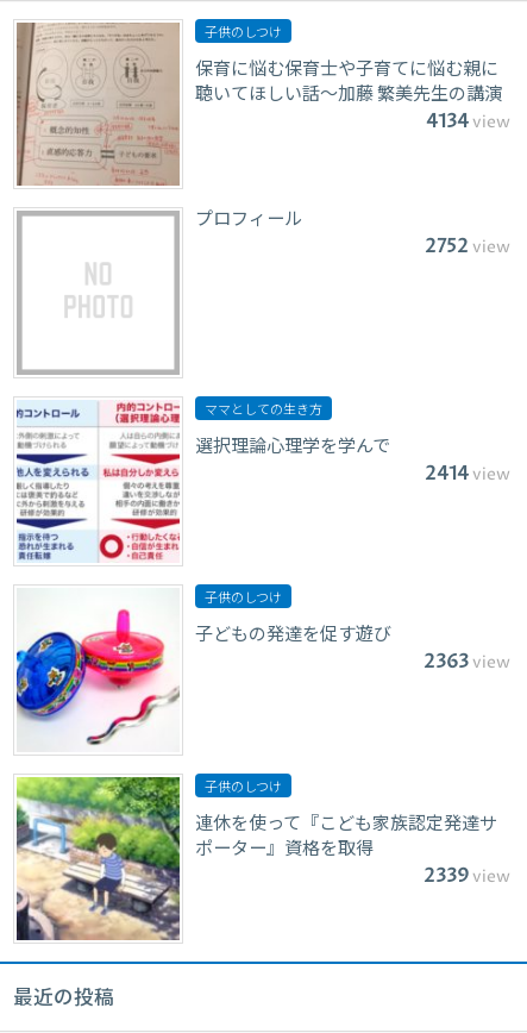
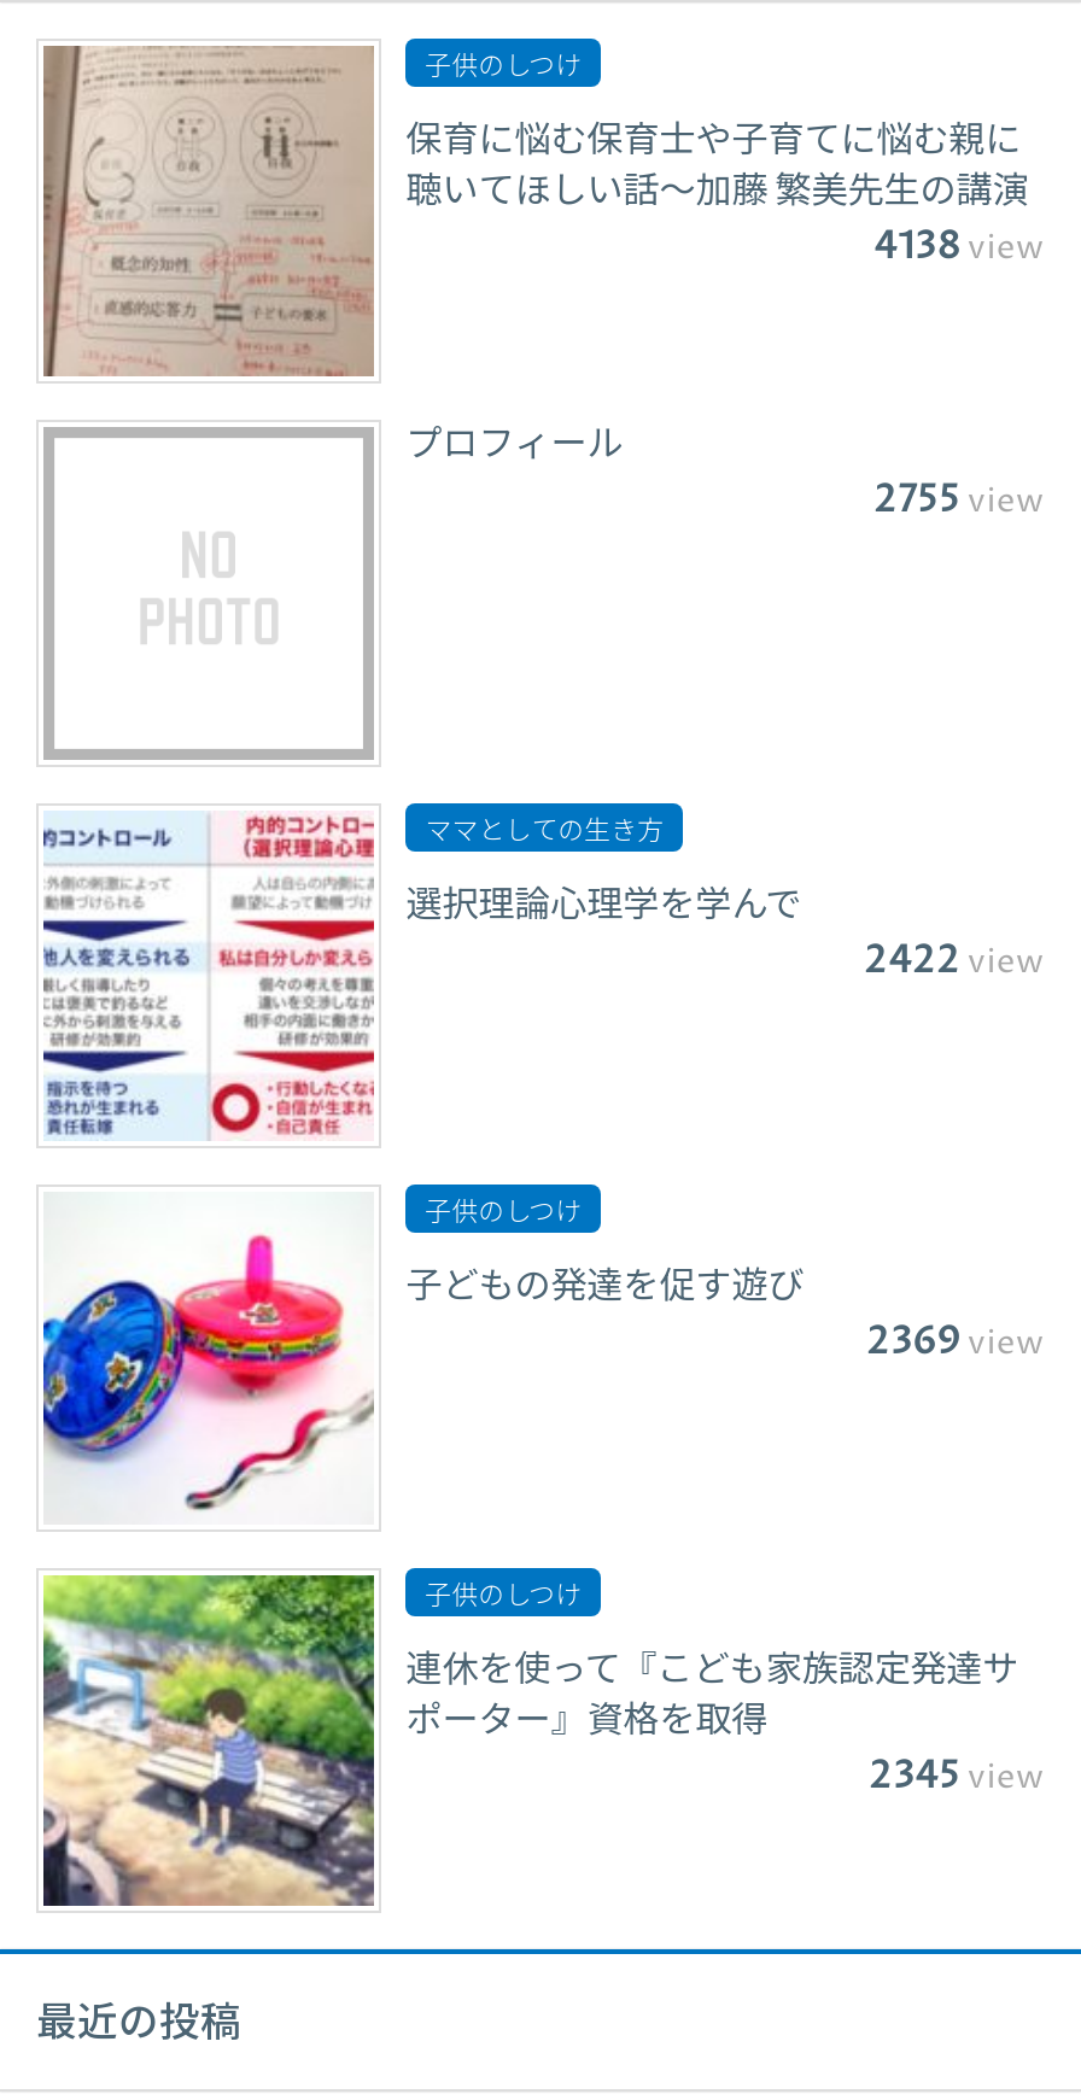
[426,109,510,134] 4134 view -> [873,222,1045,273] 4138 view
[425,235,510,260] 2752 view -> [873,476,1045,527] 2755 view
[425,462,510,487] 2414 view -> [864,936,1045,986] 2422 view
[424,650,510,675] 2363 view -> [866,1318,1045,1369] 2369 view
[424,864,510,889] 2339 view -> [869,1751,1045,1802] 2345 view

